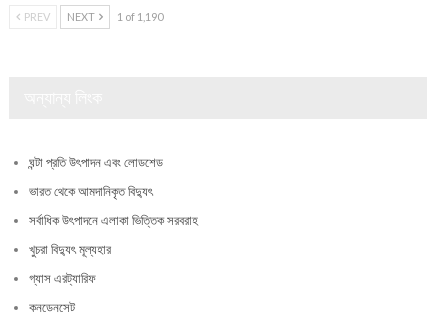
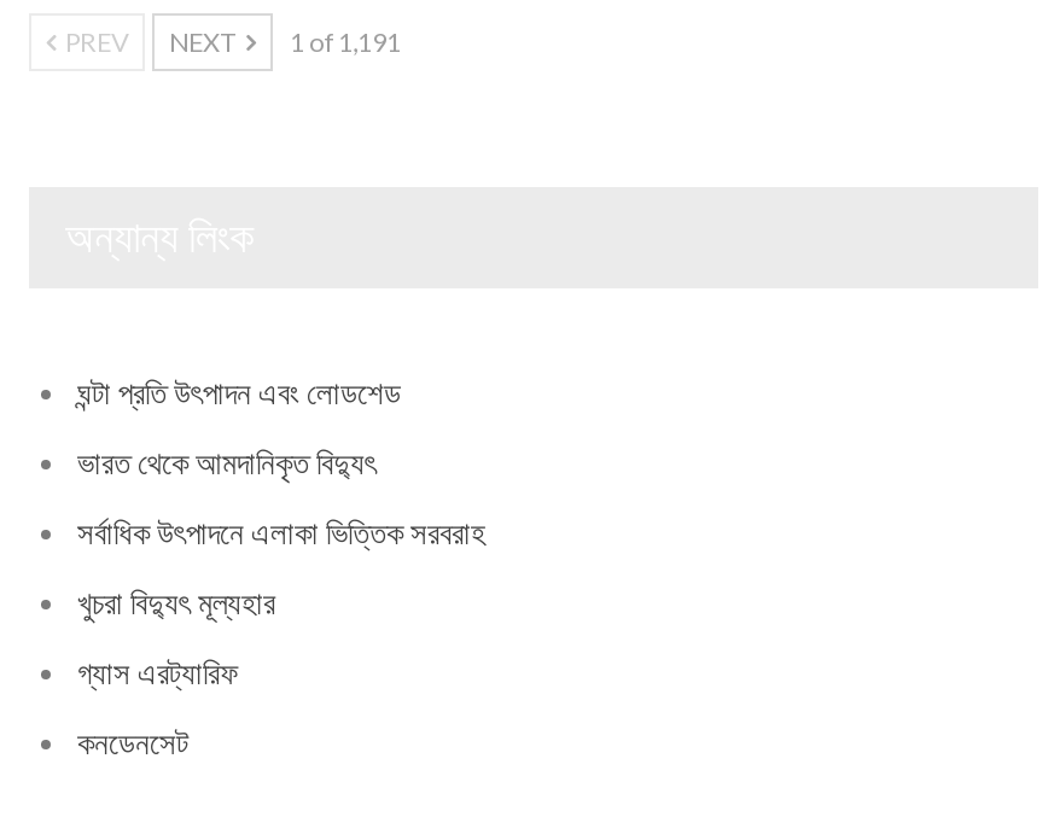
[22,10,163,23] PREV NEXT 1 of 1,190 -> [60,26,401,58] PREV NEXT 1 of 1,191

